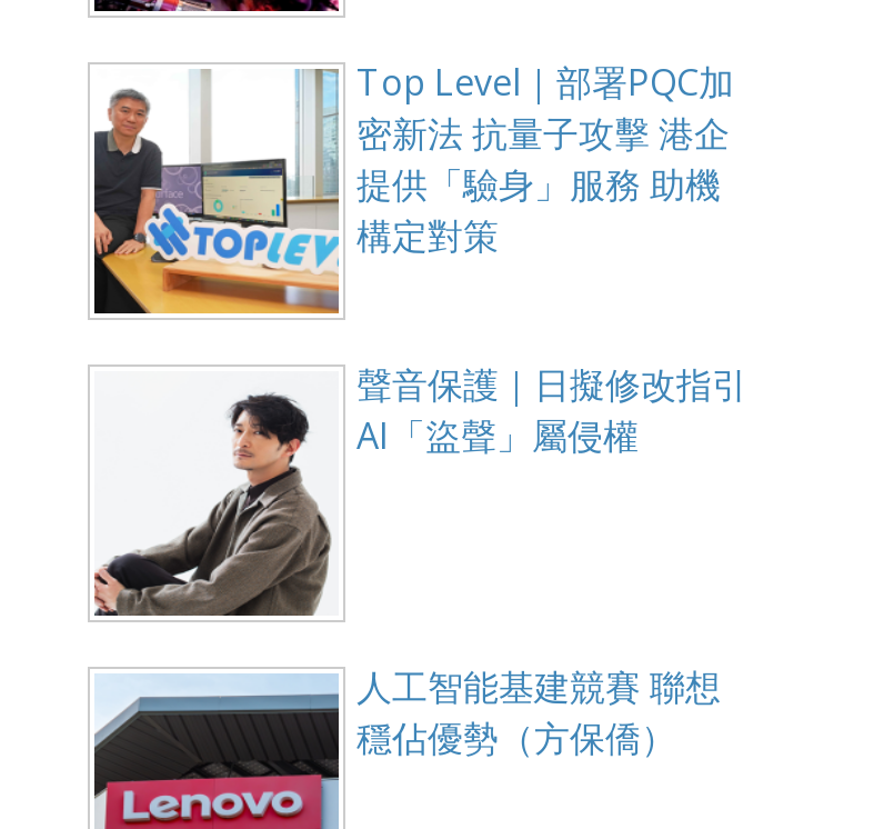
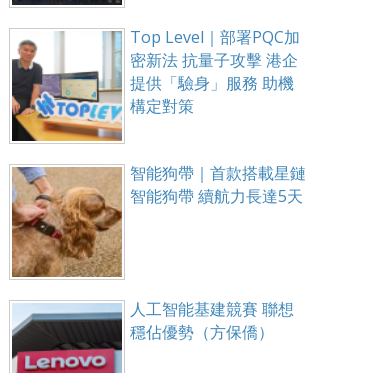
[94,360,747,618] [image] | 聲音保護｜日擬修改指引 | AI「盜聲」屬侵權 -> [11,162,306,278] [image] | 智能狗帶｜首款搭載星鏈 | 智能狗帶 續航力長達5天

